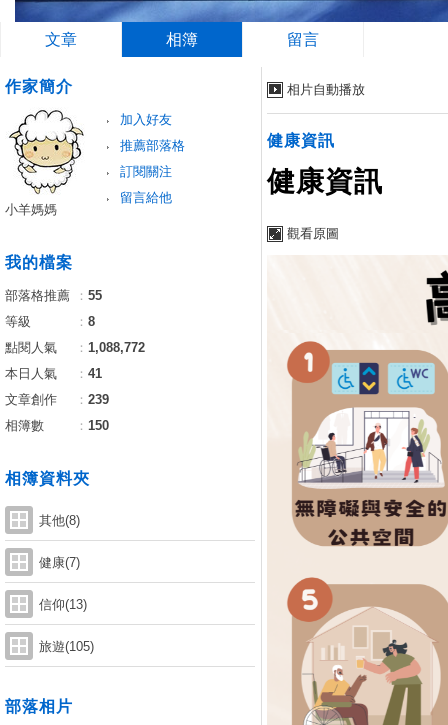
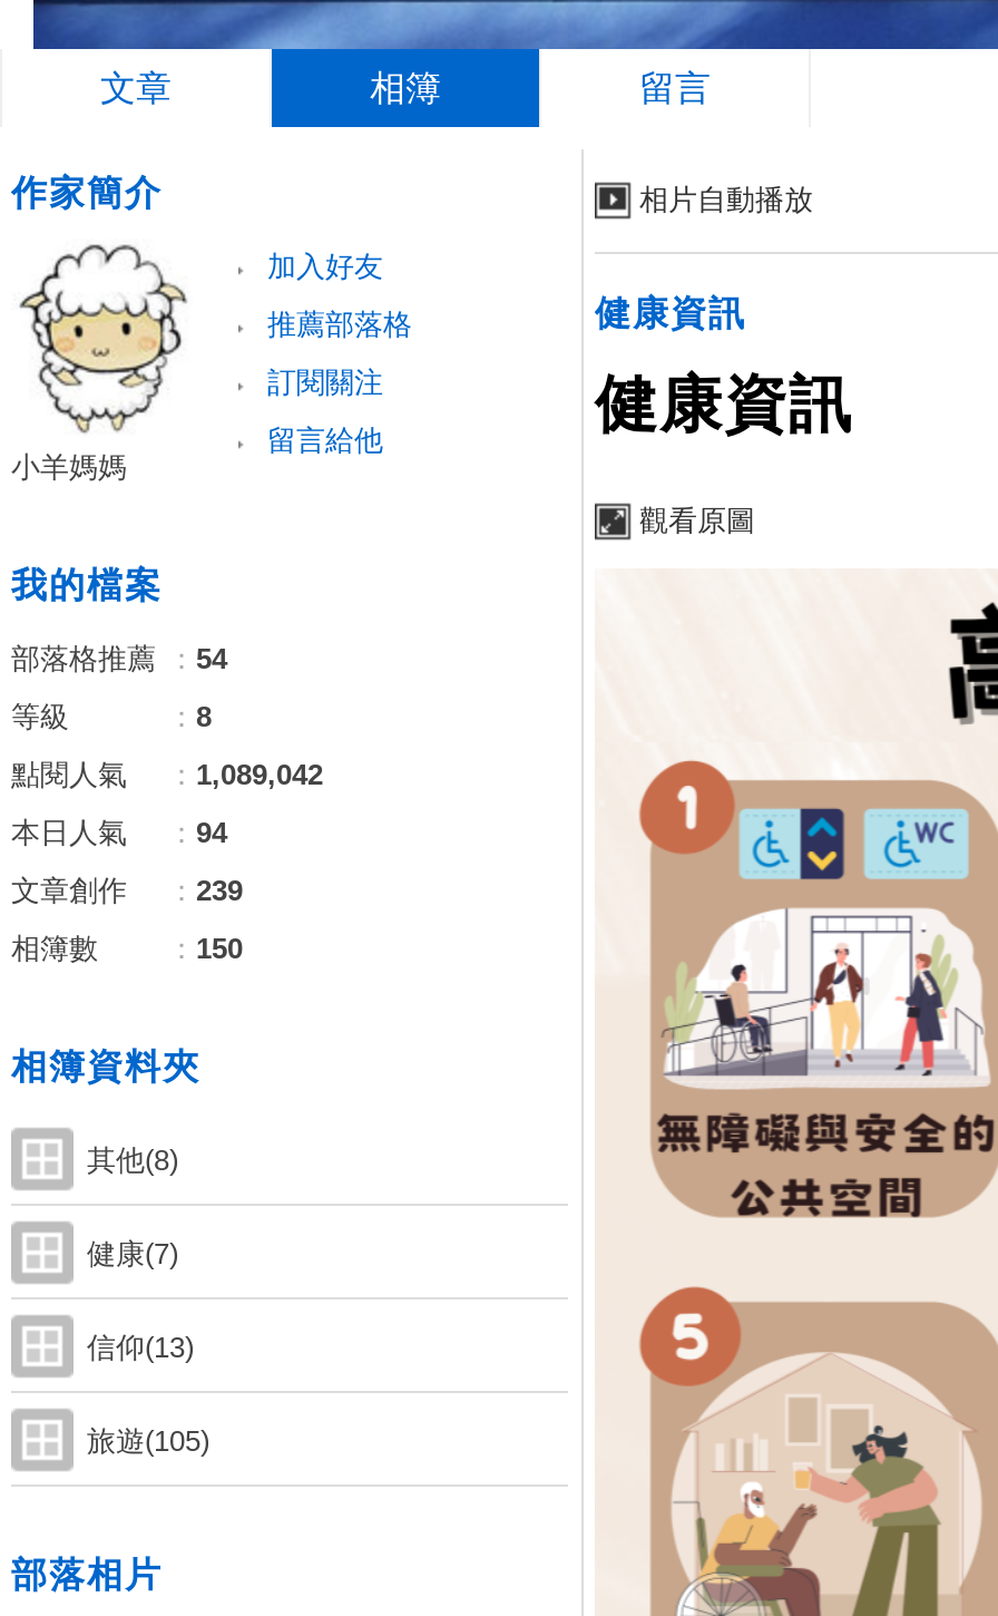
[5,288,102,303] 部落格推薦 ：55 -> [11,642,227,675] 部落格推薦 ：54
[5,340,145,355] 點閱人氣 ：1,088,772 -> [11,758,323,791] 點閱人氣 ：1,089,042
[5,366,102,381] 本日人氣 ：41 -> [11,816,227,849] 本日人氣 ：94

